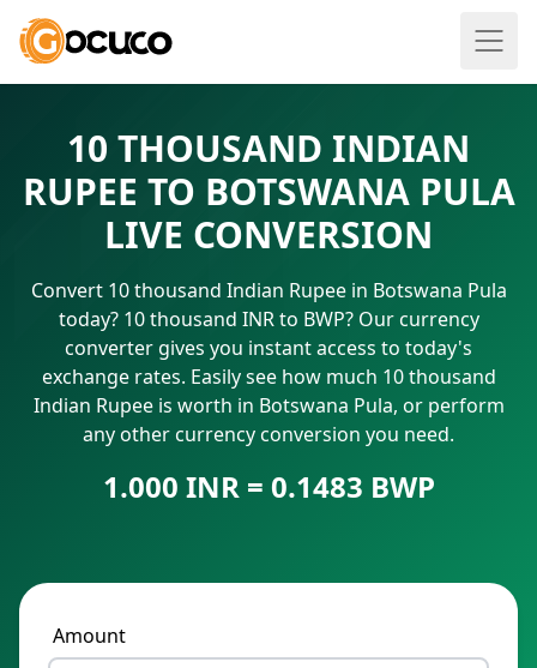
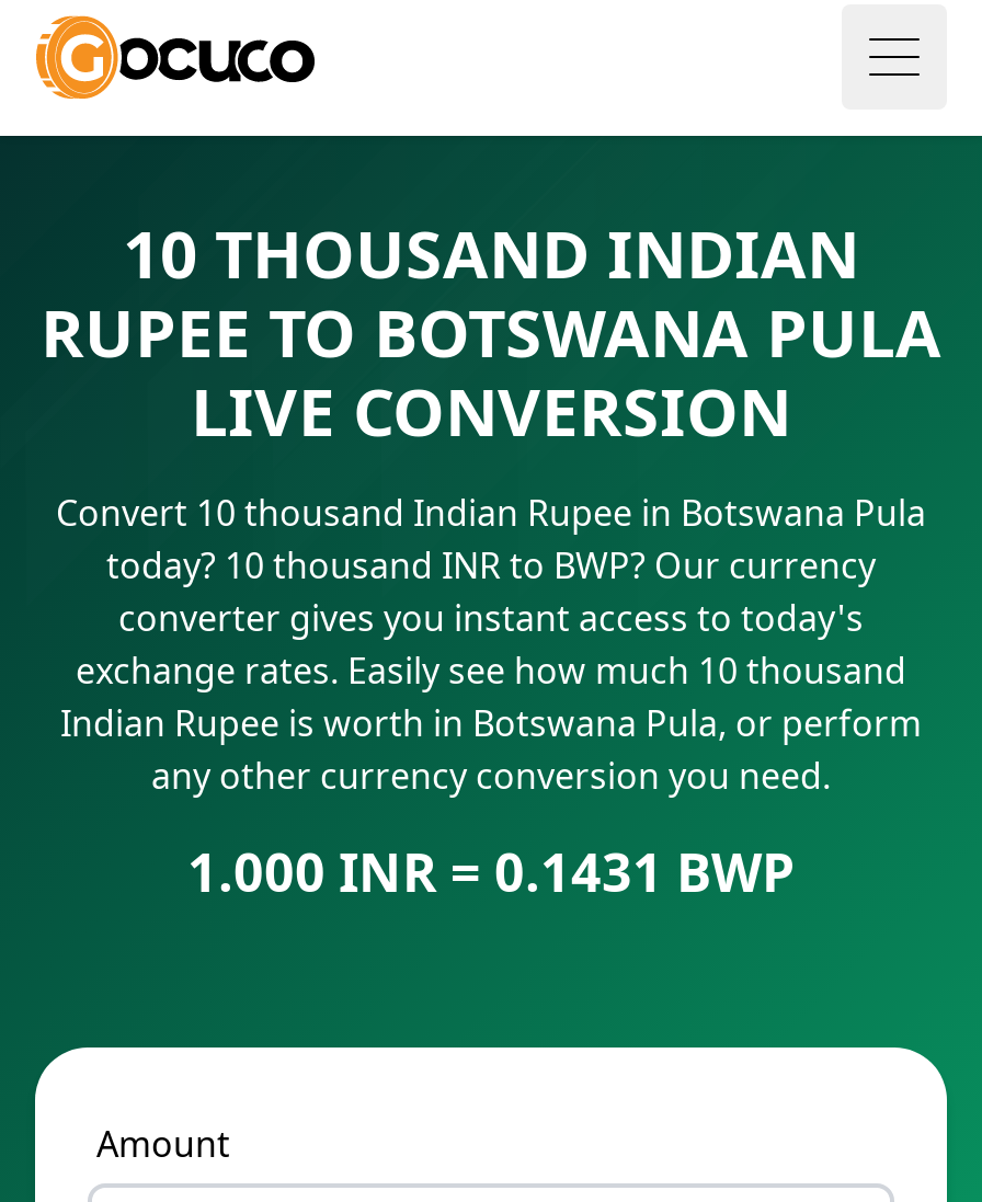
[102,467,435,506] 1.000 INR = 0.1483 BWP -> [187,835,795,907] 1.000 INR = 0.1431 BWP

